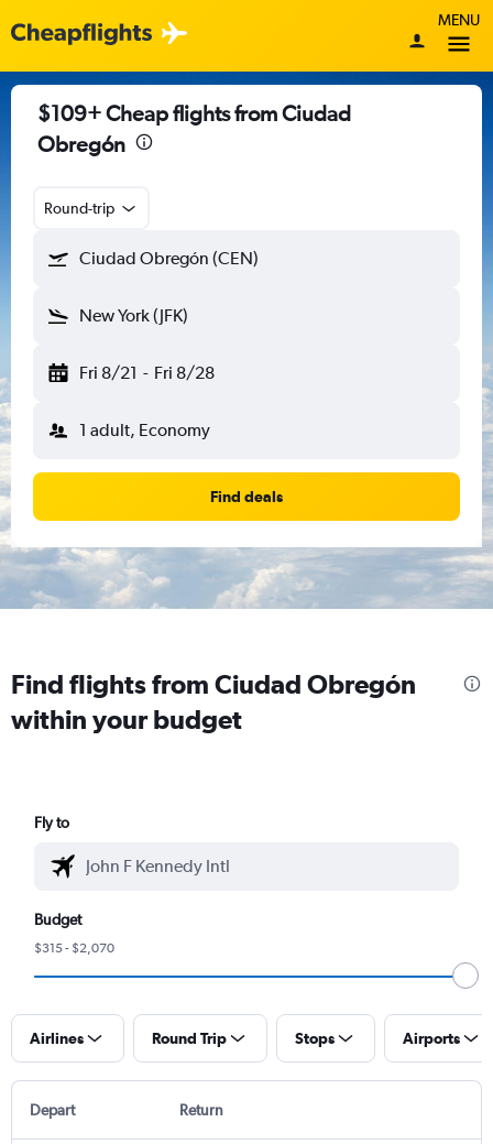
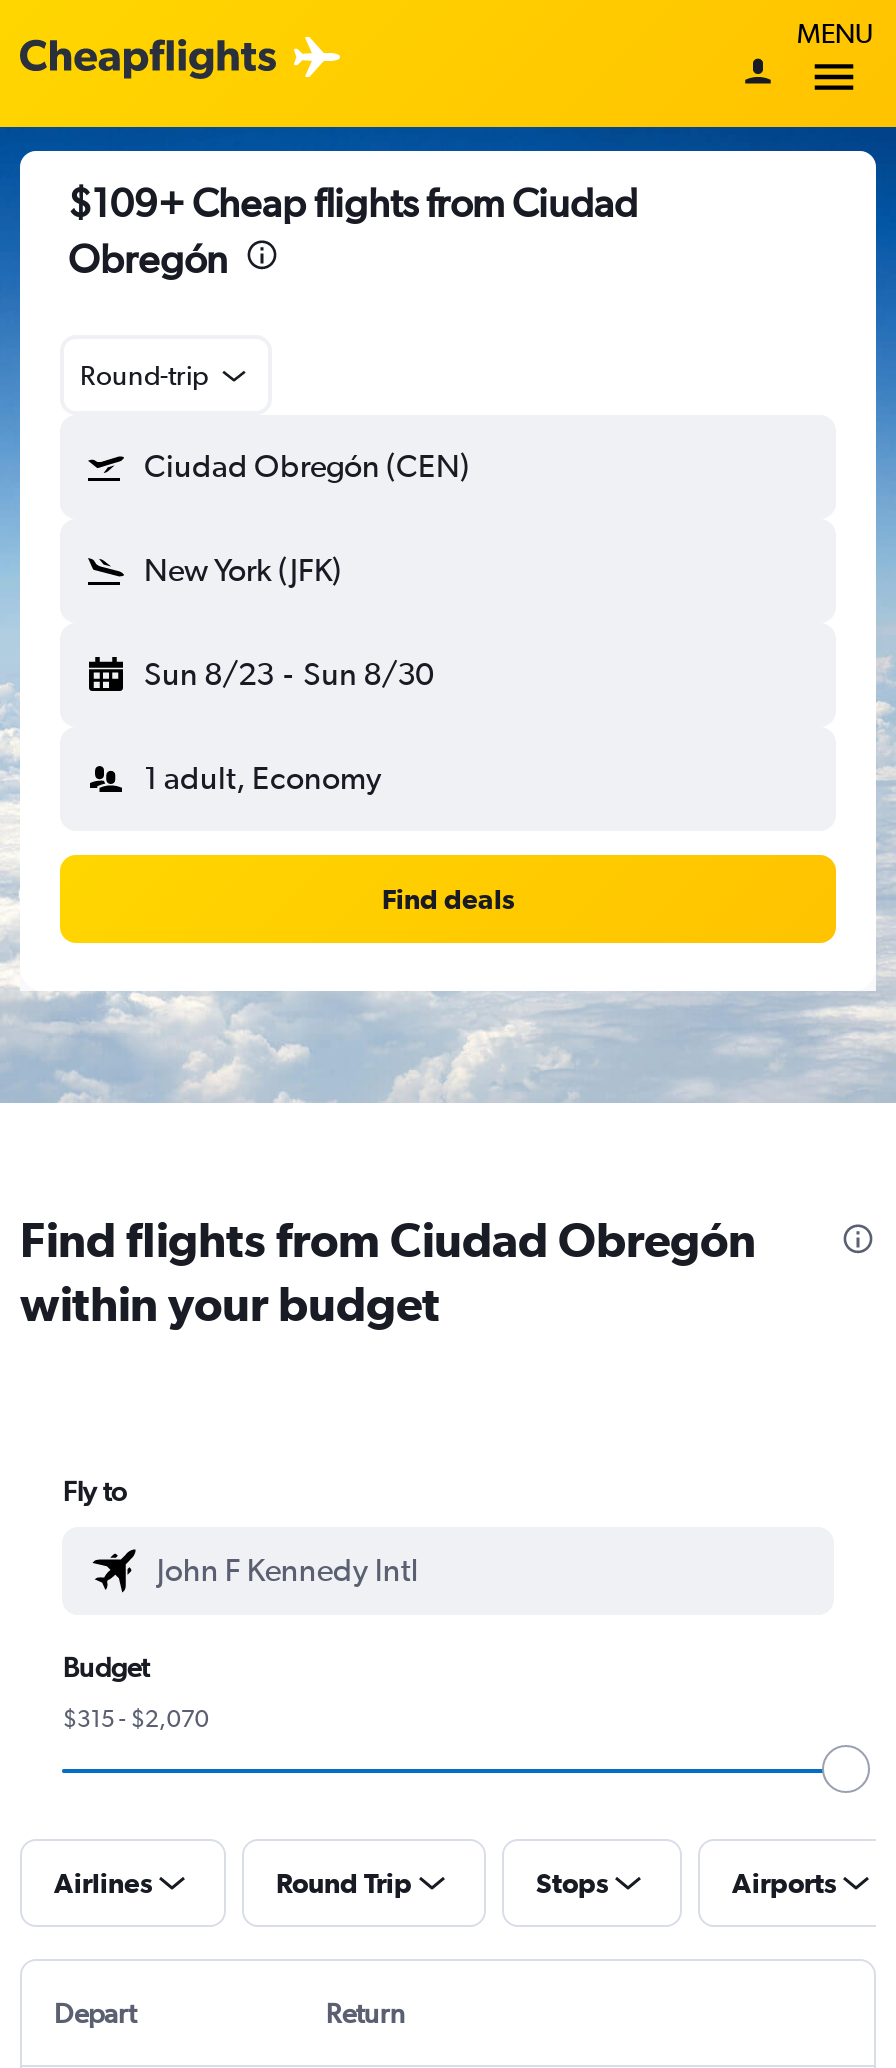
[79,362,214,383] Fri 8/21 - Fri 8/28 -> [144,655,433,693] Sun 8/23 - Sun 8/30

